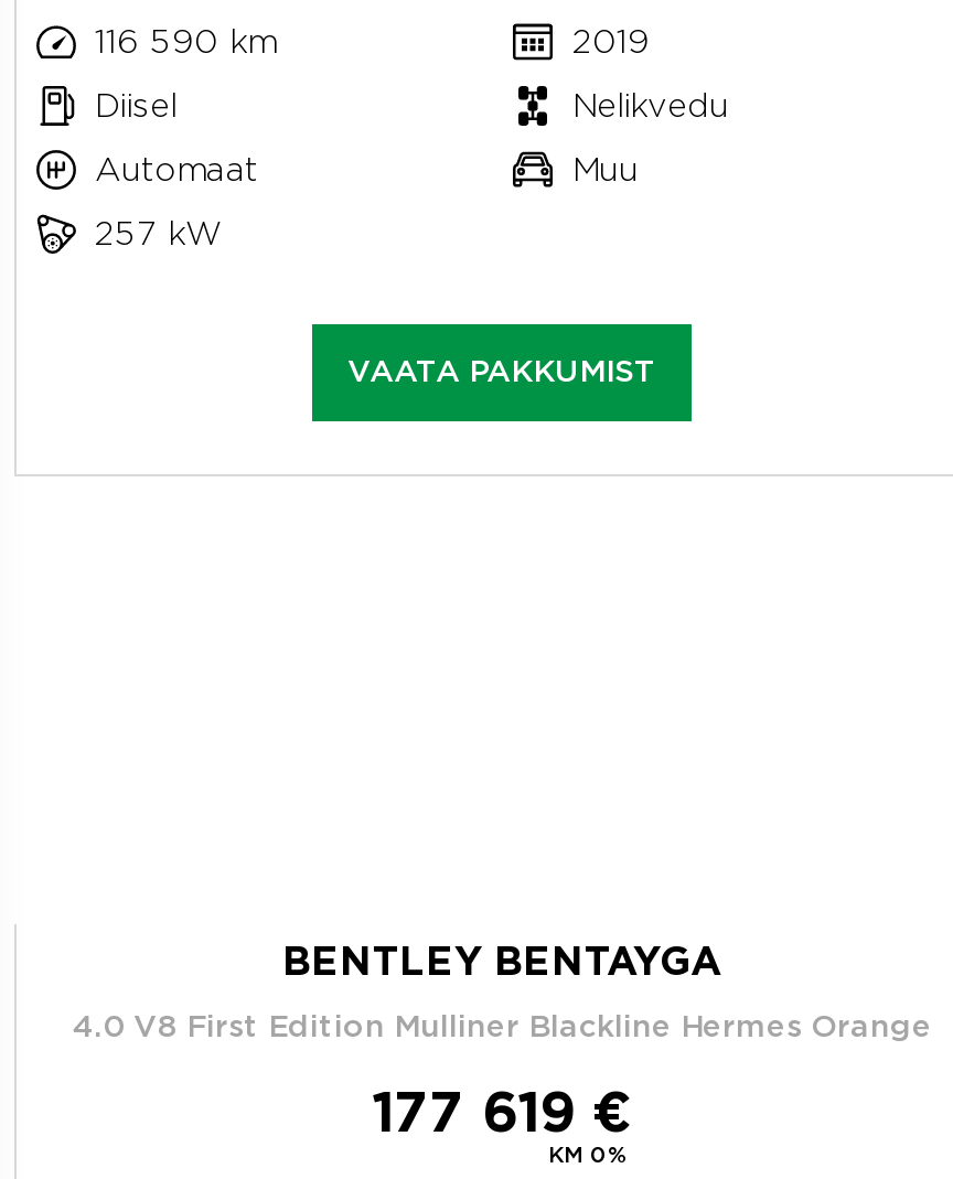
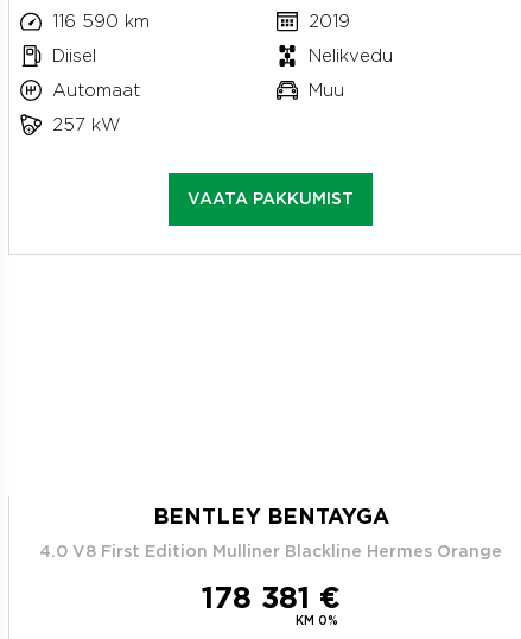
[372,1087,632,1142] 177 619 € -> [201,584,340,614] 178 381 €

